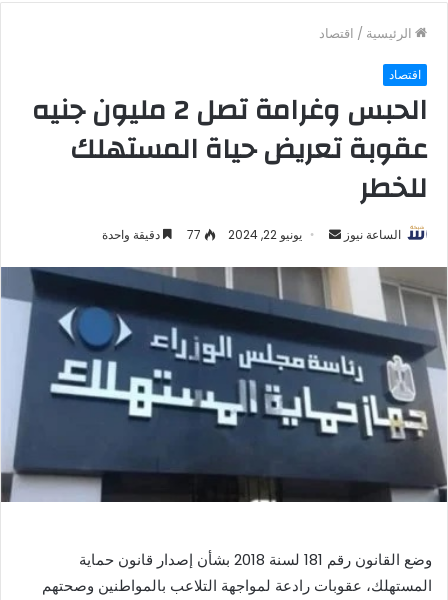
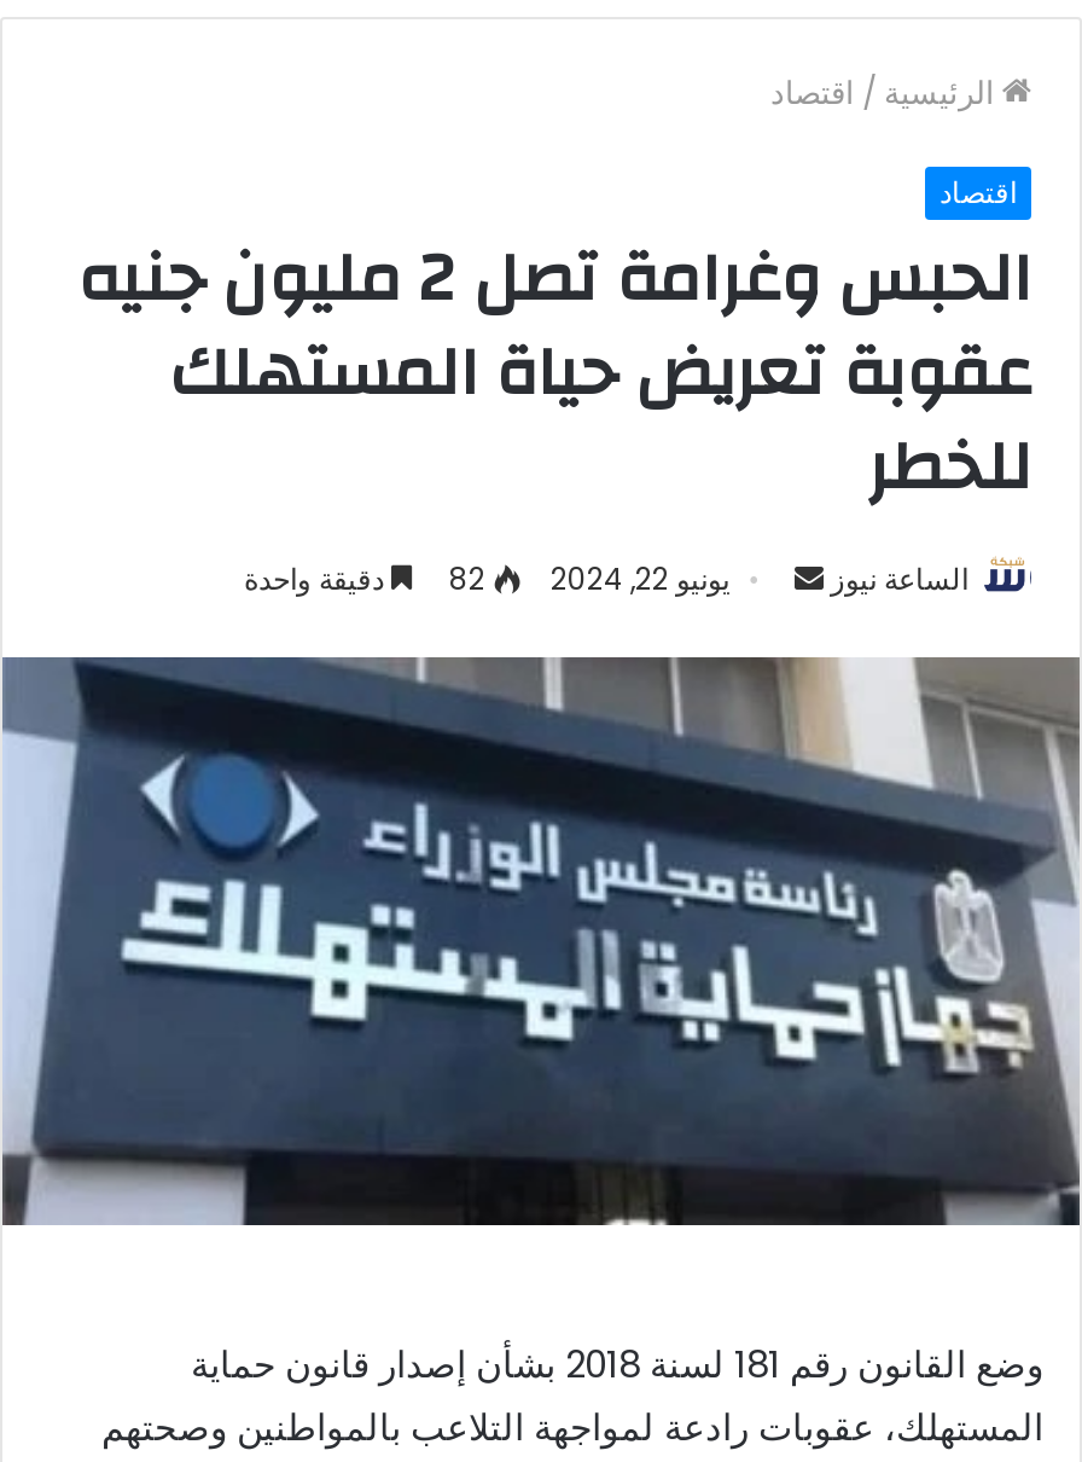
[102,226,201,243] 77 دقيقة واحدة -> [244,559,485,601] 82 دقيقة واحدة

